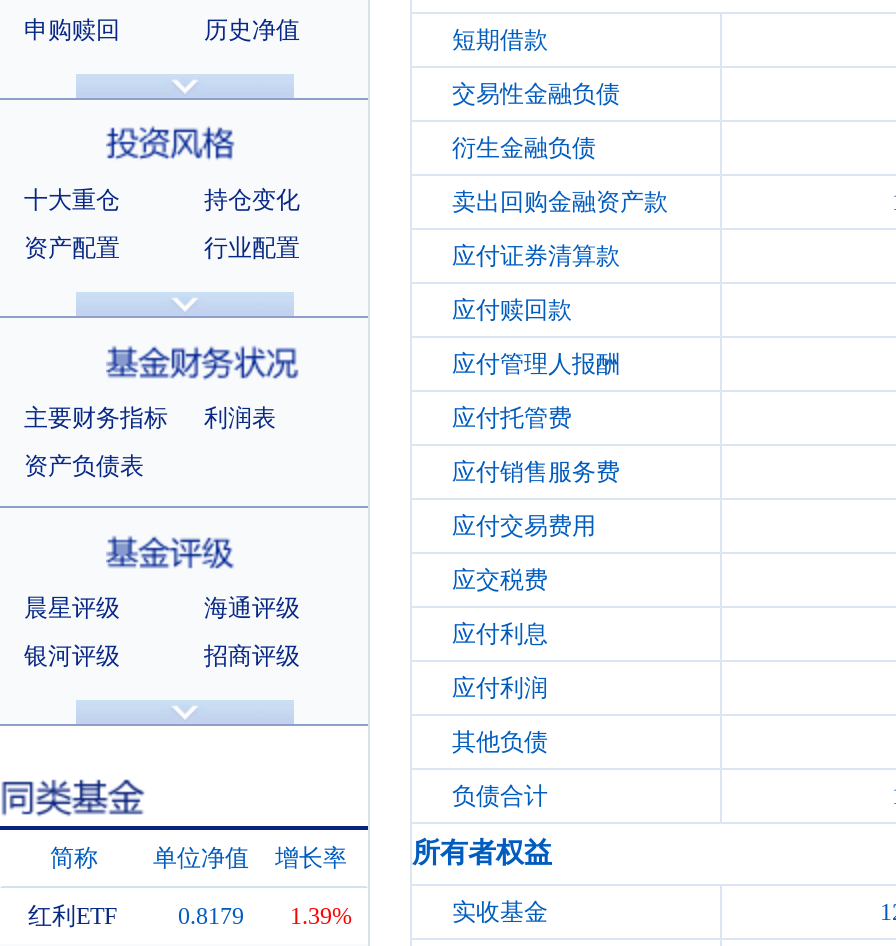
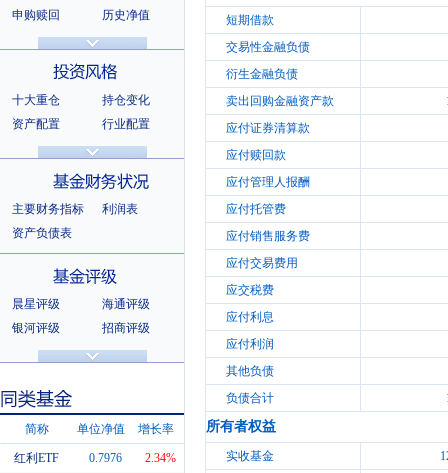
[178,902,352,930] 0.8179 | 1.39% -> [89,451,176,465] 0.7976 | 2.34%

